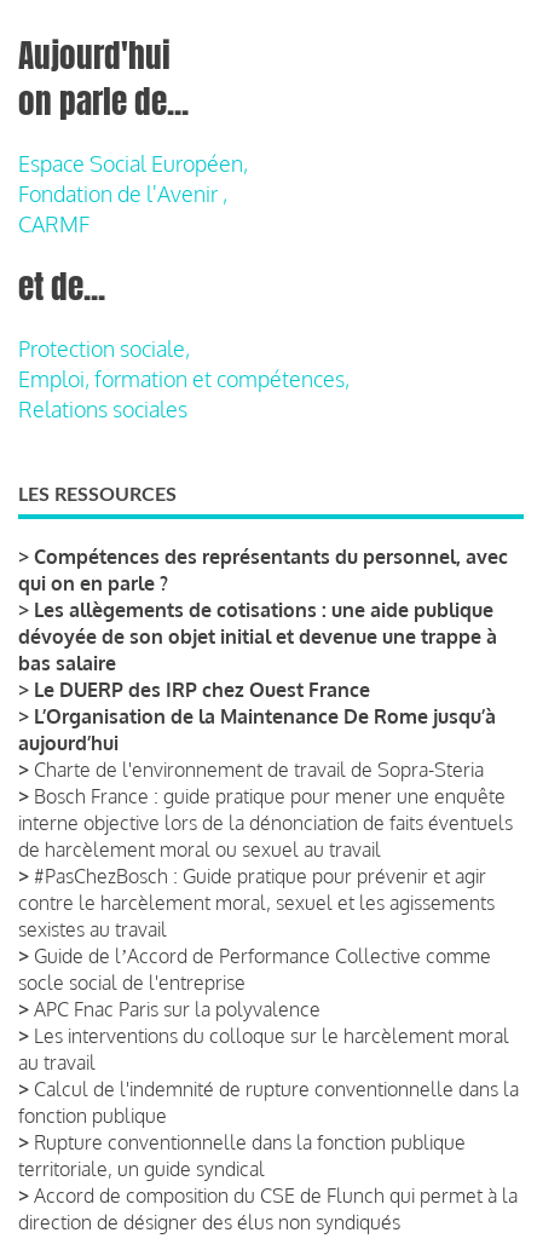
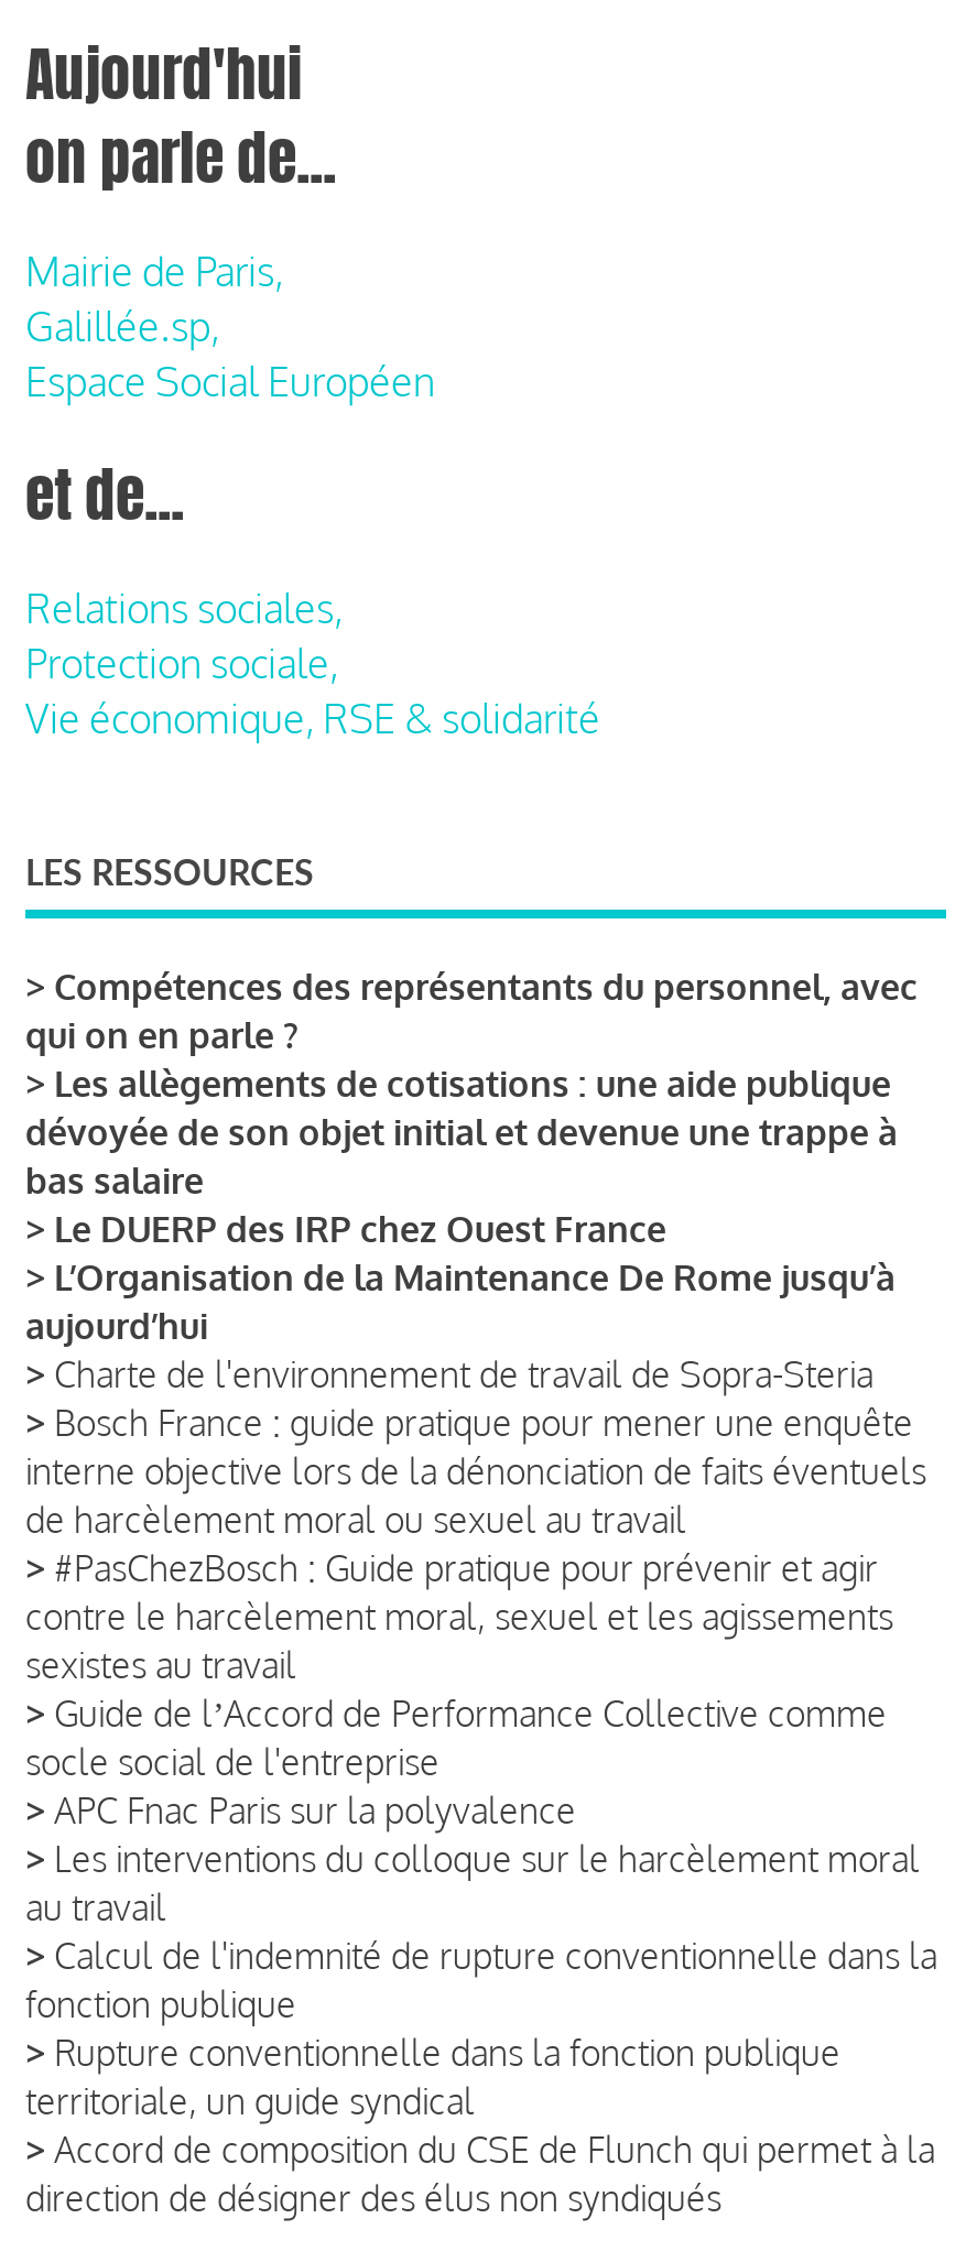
[18,150,248,237] Espace Social Européen, | Fondation de l'Avenir , | CARMF -> [25,246,435,405] Mairie de Paris, | Galillée.sp, | Espace Social Européen
none -> [25,583,343,632] Relations sociales,
moved [18,335,190,362] -> [25,638,338,687]: Protection sociale,
[18,365,350,422] Emploi, formation et compétences, | Relations sociales -> [25,693,600,742] Vie économique, RSE & solidarité

